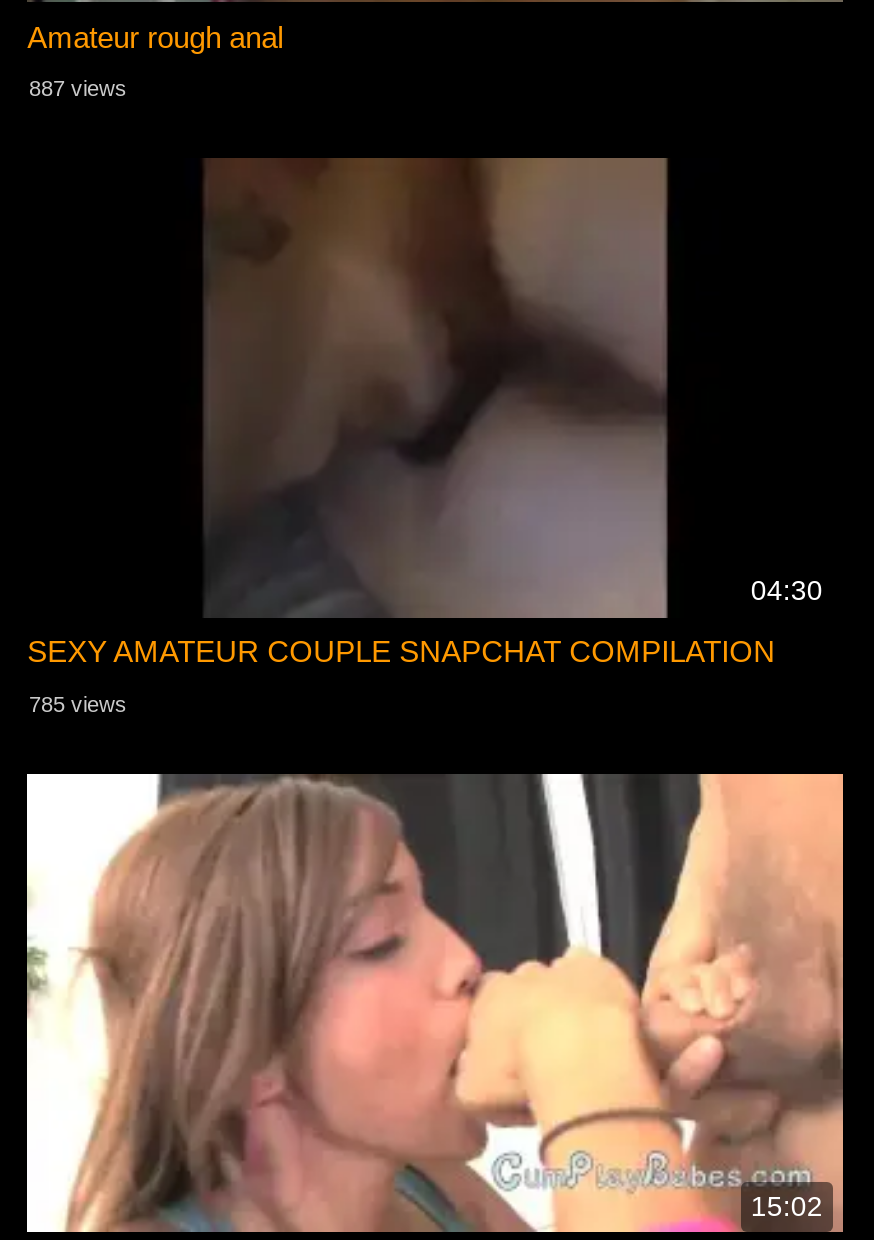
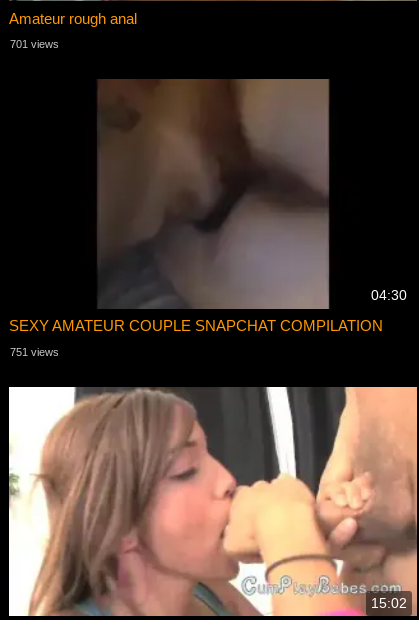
[29,75,127,99] 887 views -> [10,38,59,50] 701 views
[29,691,127,715] 785 views -> [10,346,59,358] 751 views

